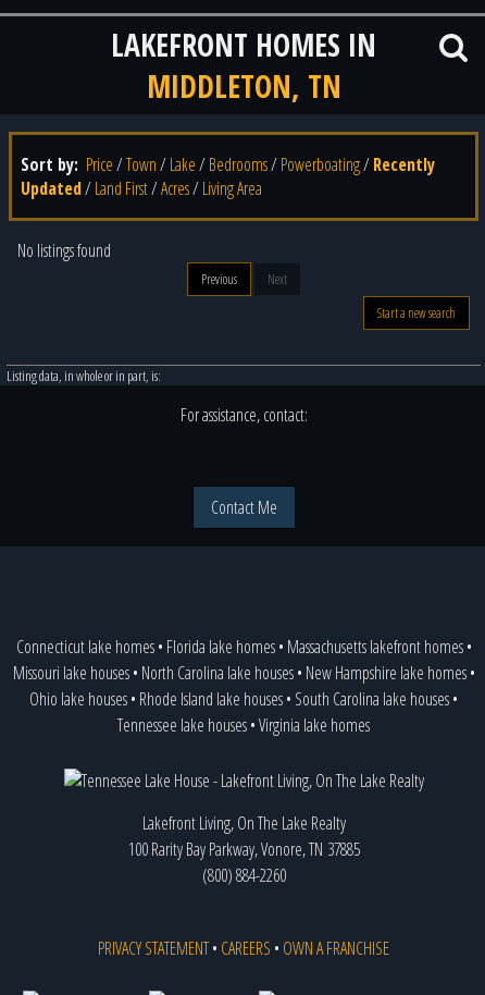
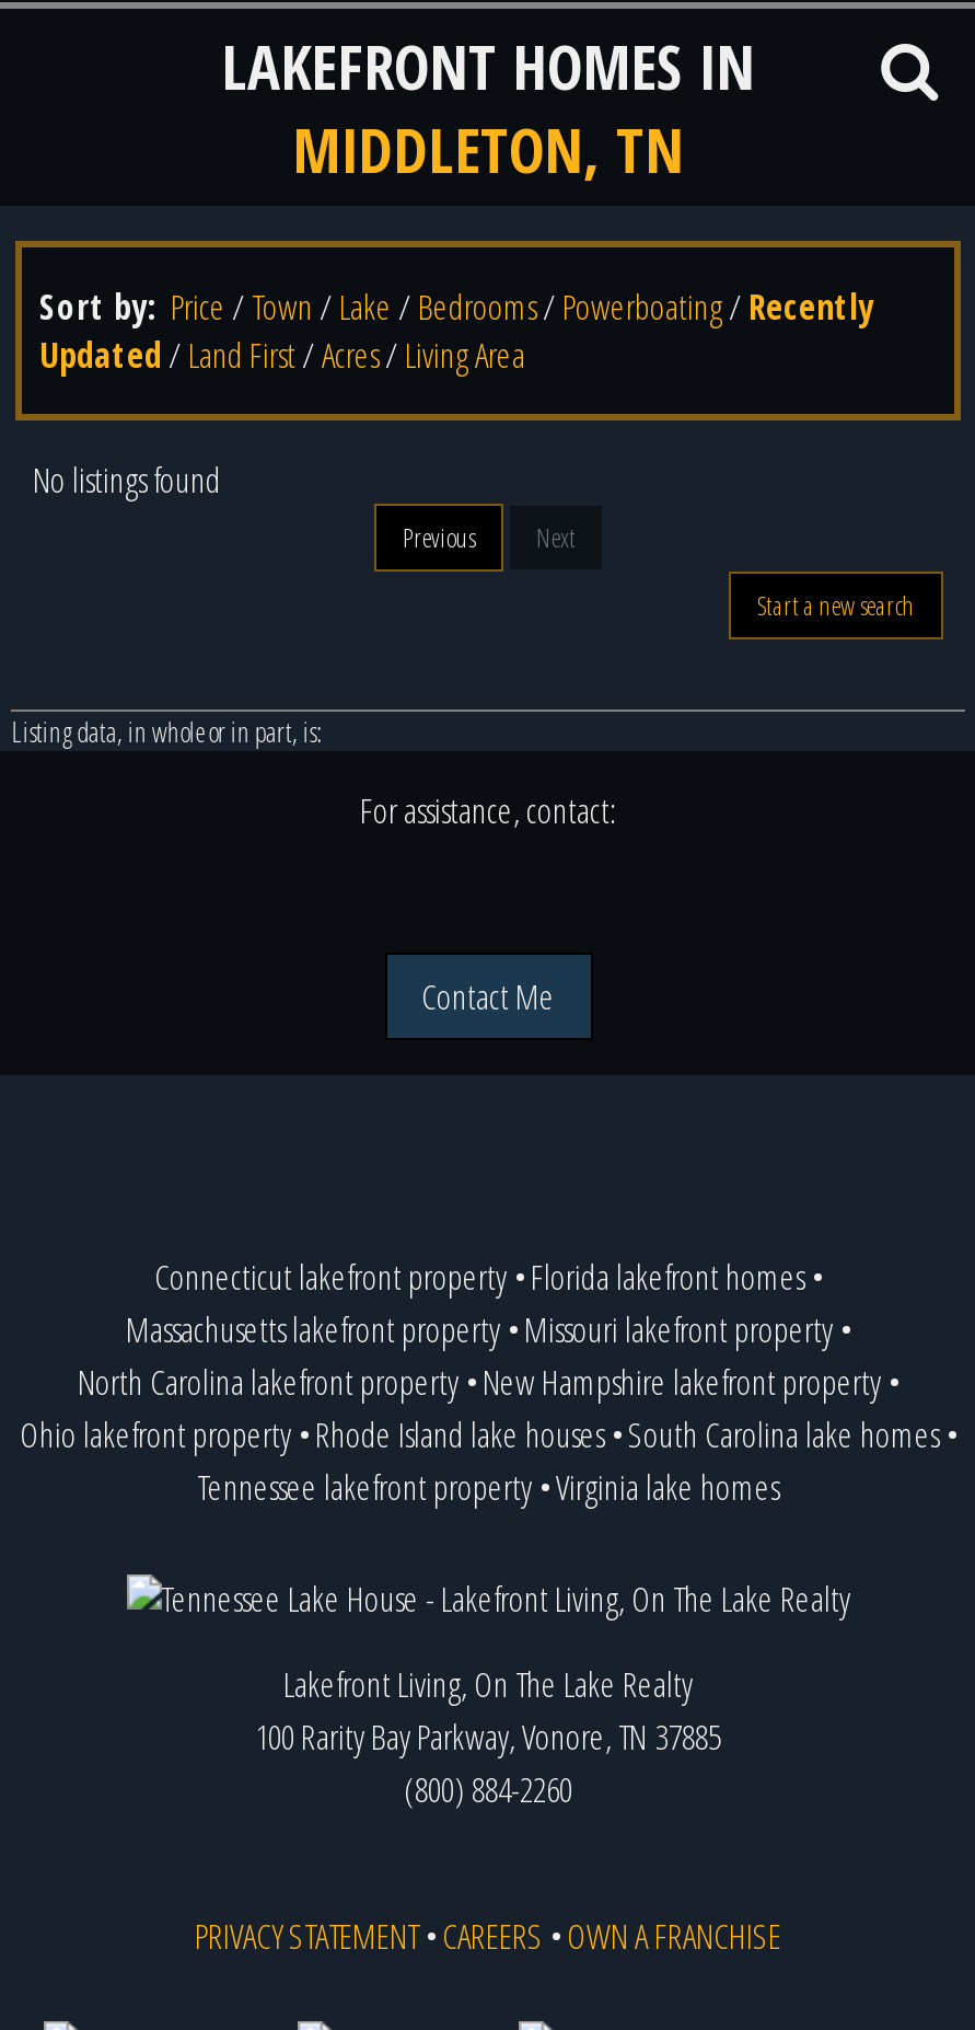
[13,635,475,737] Connecticut lake homes • Florida lake homes • Massachusetts lakefront homes • | Missouri lake houses • North Carolina lake houses • New Hampshire lake homes • | Ohio lake houses • Rhode Island lake houses • South Carolina lake houses • | Tennessee lake houses • Virginia lake homes -> [20,1253,956,1511] Connecticut lakefront property • Florida lakefront homes • | Massachusetts lakefront property • Missouri lakefront property • | North Carolina lakefront property • New Hampshire lakefront property • | Ohio lakefront property • Rhode Island lake houses •South Carolina lake homes • | Tennessee lakefront property •Virginia lake homes

